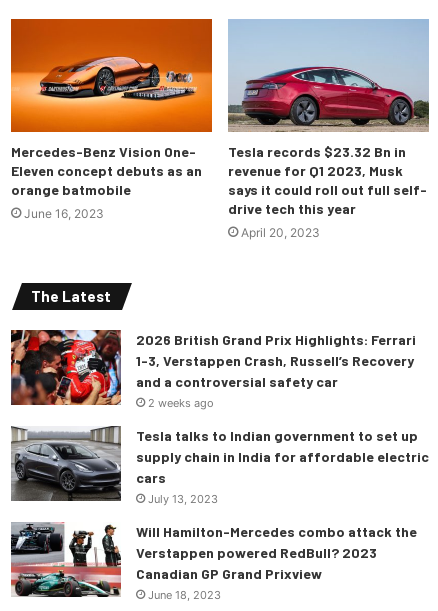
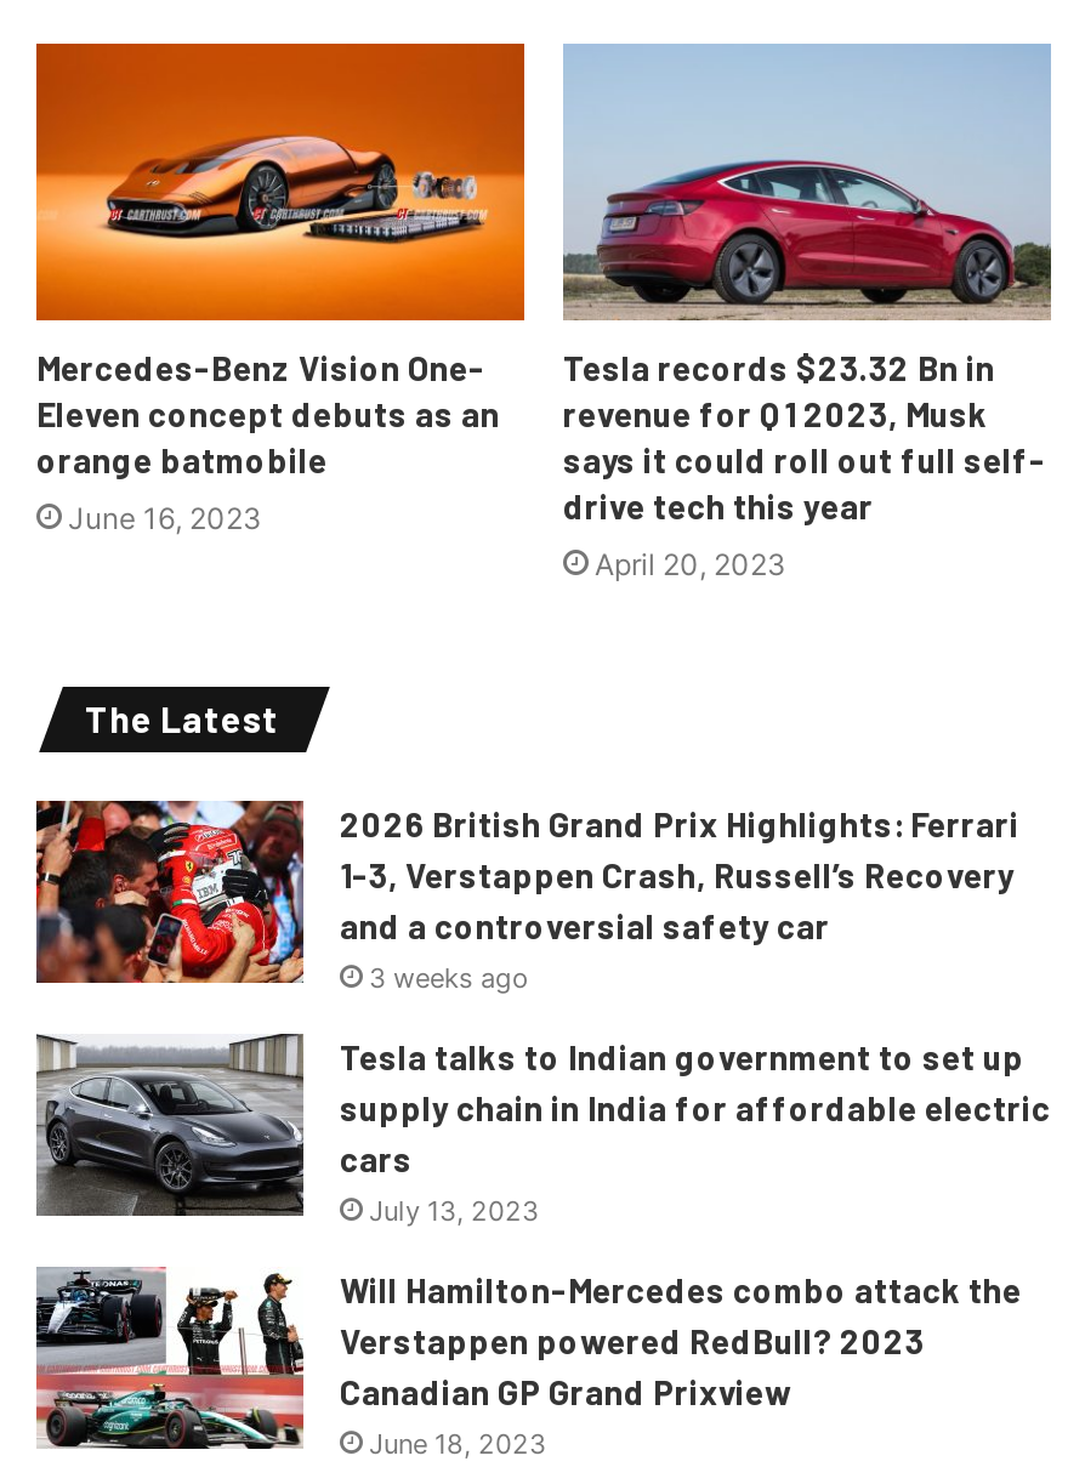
[148,396,214,410] 2 weeks ago -> [369,960,529,994] 3 weeks ago

